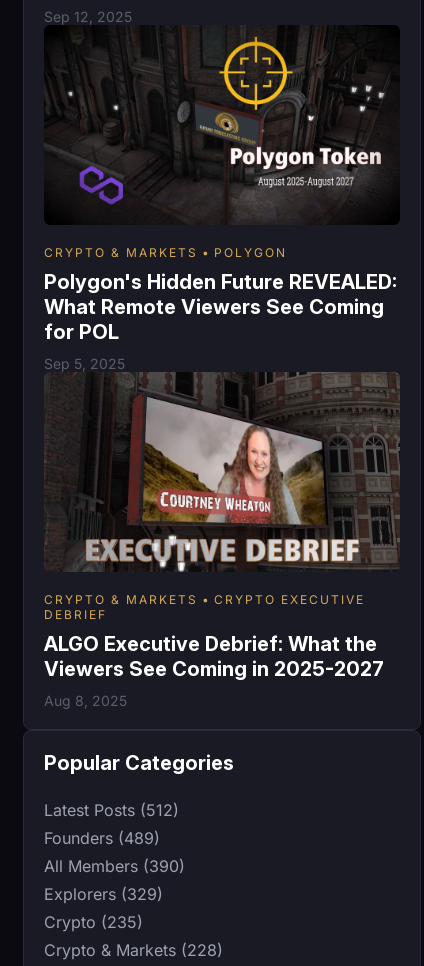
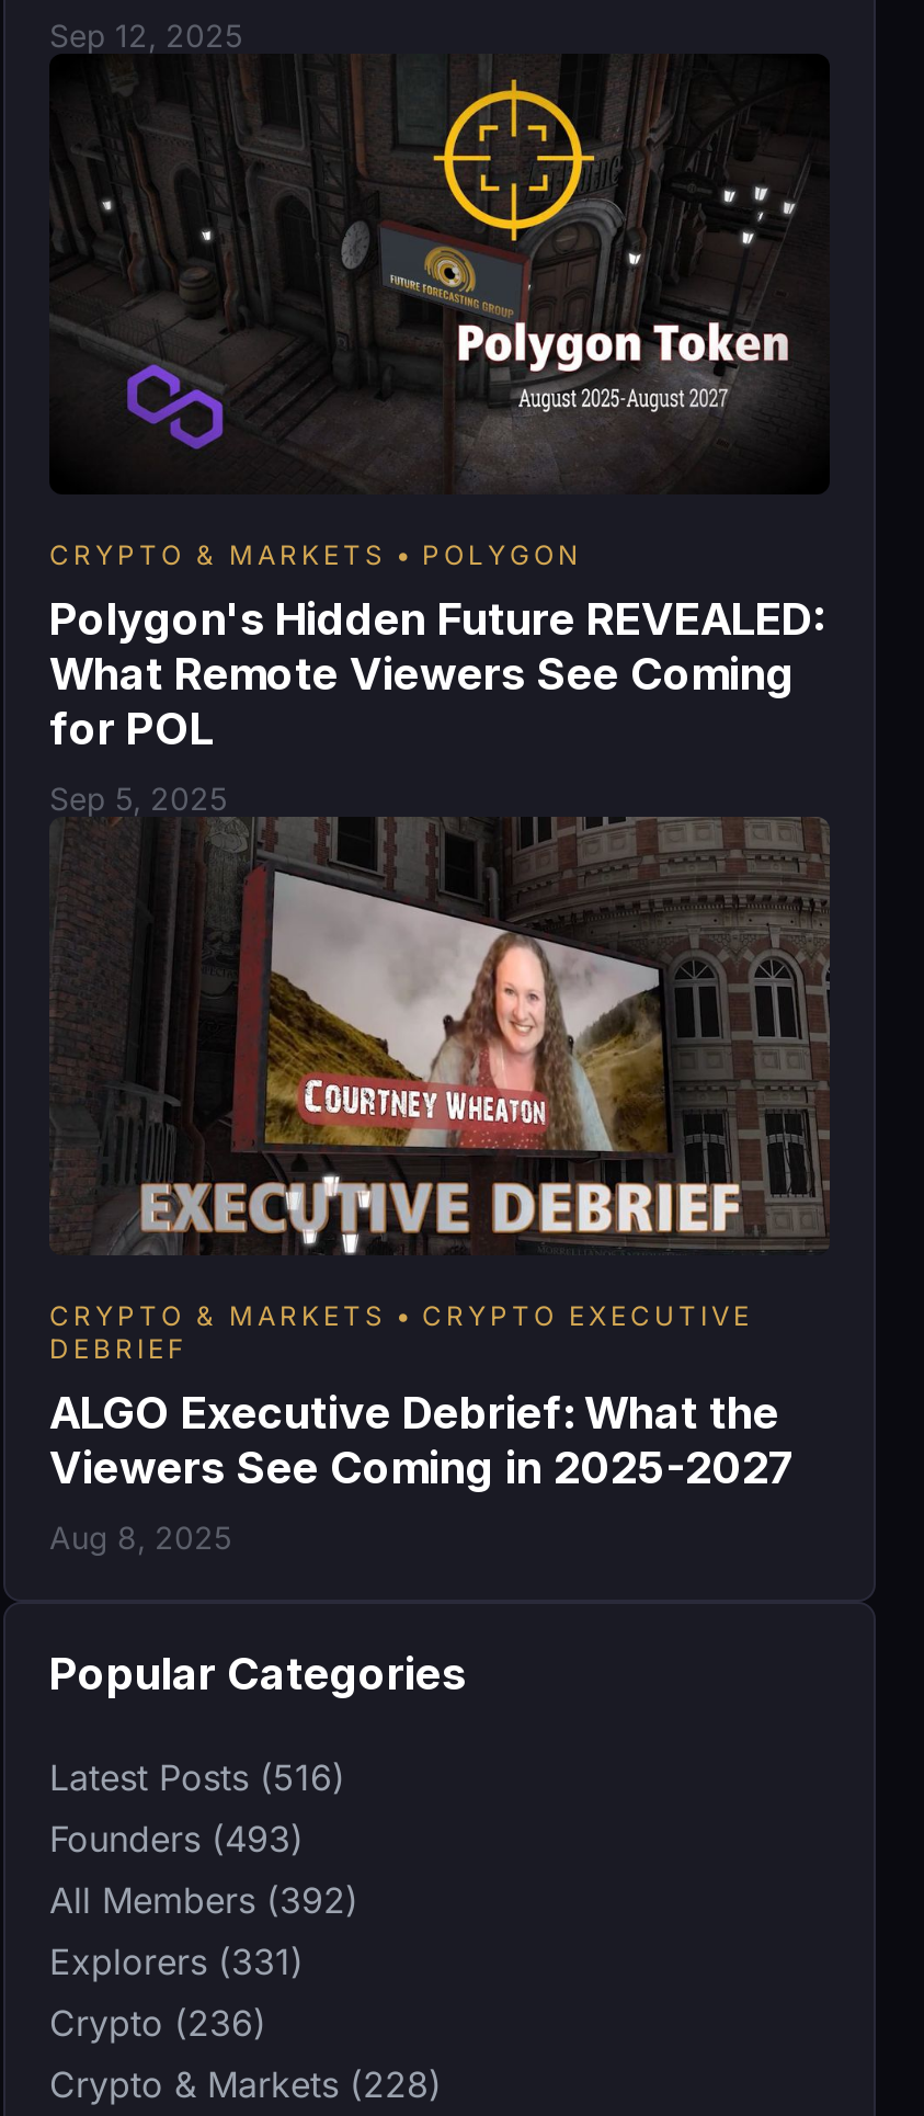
[44,800,179,820] Latest Posts (512) -> [49,1754,345,1798] Latest Posts (516)
[44,828,160,848] Founders (489) -> [49,1816,304,1859] Founders (493)
[44,856,185,876] All Members (390) -> [49,1877,358,1921] All Members (392)
[44,884,163,904] Explorers (329) -> [49,1938,304,1982] Explorers (331)
[44,912,143,932] Crypto (235) -> [49,2000,266,2044] Crypto (236)

